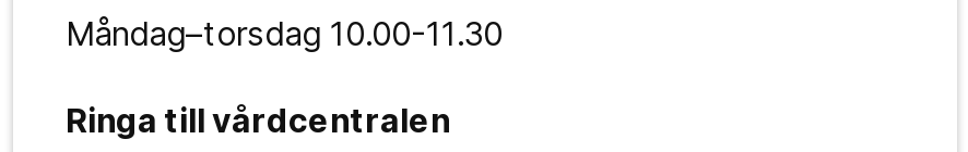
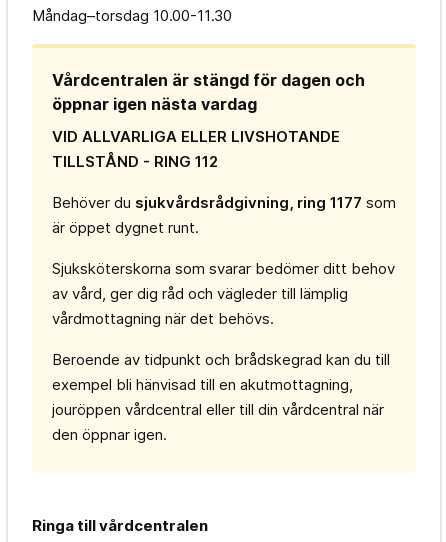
none -> [32,43,416,471] [image] | Vårdcentralen är stängd för dagen och | öppnar igen nästa vardag | VID ALLVARLIGA ELLER LIVSHOTANDE | TILLSTÅND - RING 112 | Behöver du sjukvårdsrådgivning, ring 1177 som | är öppet dygnet runt. | Sjuksköterskorna som svarar bedömer ditt behov | av vård, ger dig råd och vägleder till lämplig | vårdmottagning när det behövs. | Beroende av tidpunkt och brådskegrad kan du till | exempel bli hänvisad till en akutmottagning, | jouröppen vårdcentral eller till din vårdcentral när | den öppnar igen.

